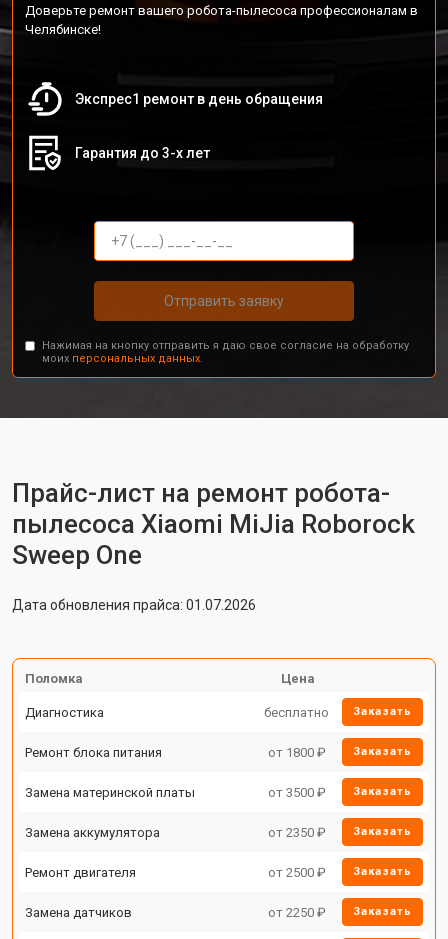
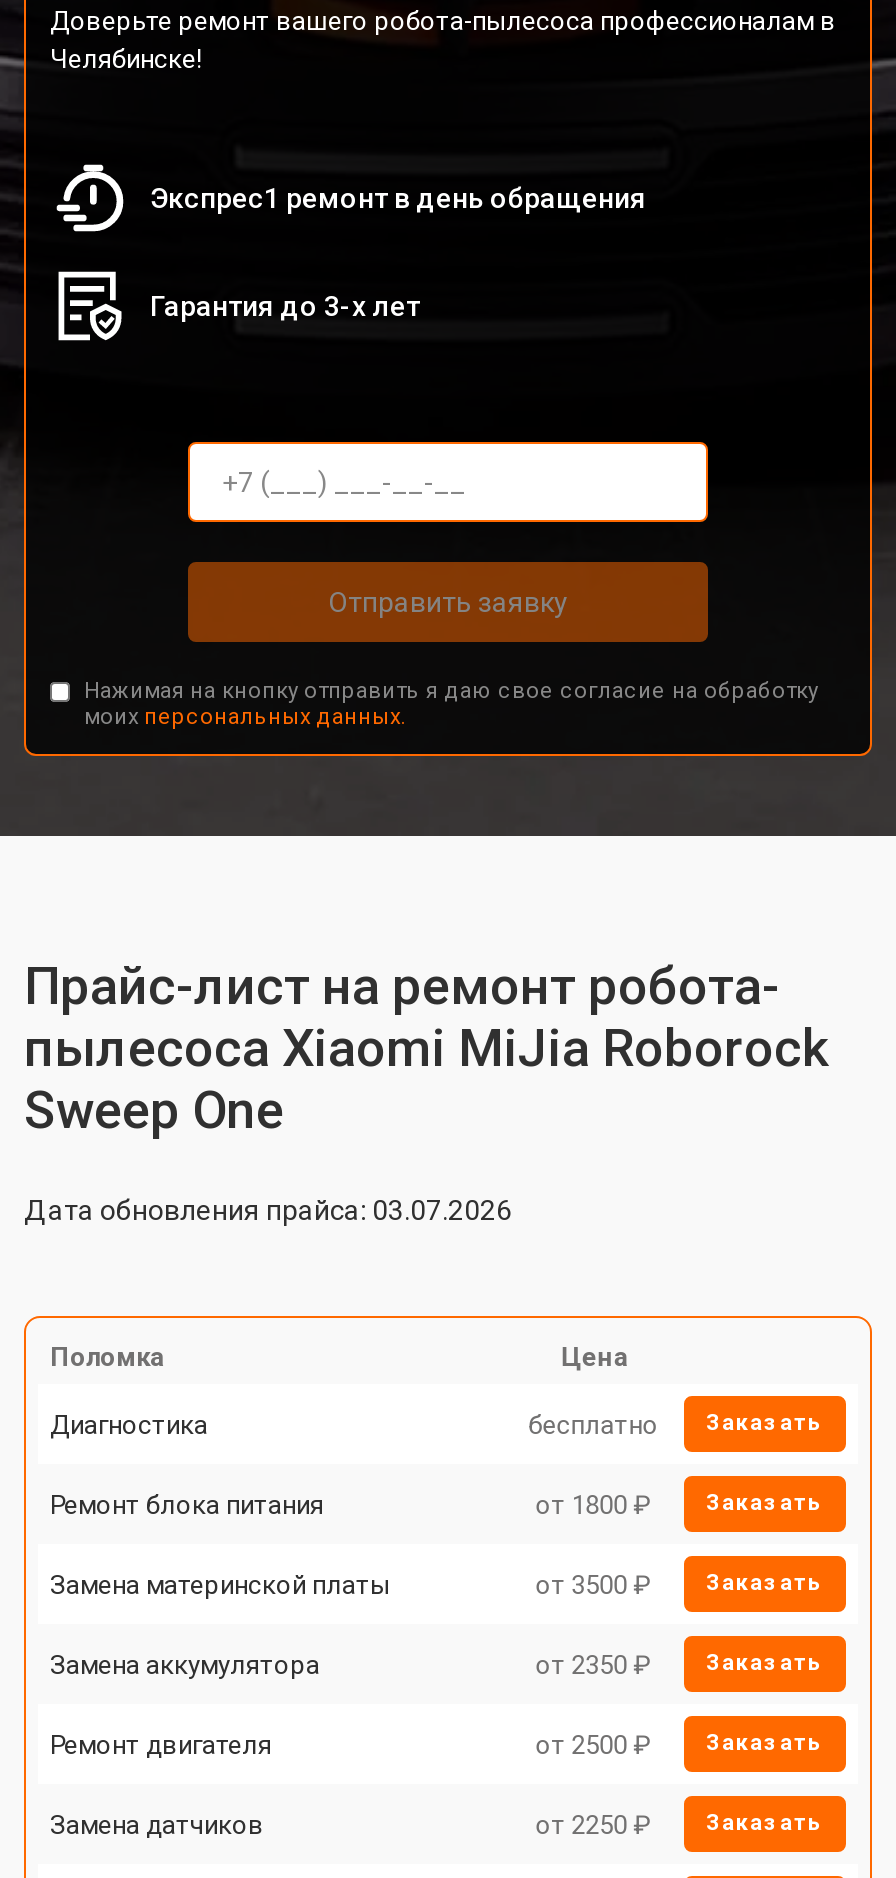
[12,597,256,613] Дата обновления прайса: 01.07.2026 -> [24,1194,512,1226] Дата обновления прайса: 03.07.2026

